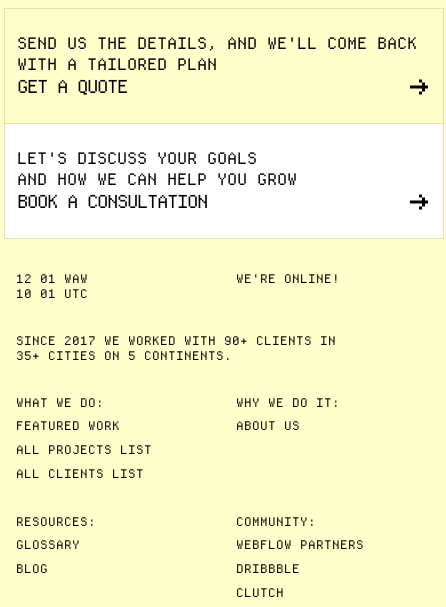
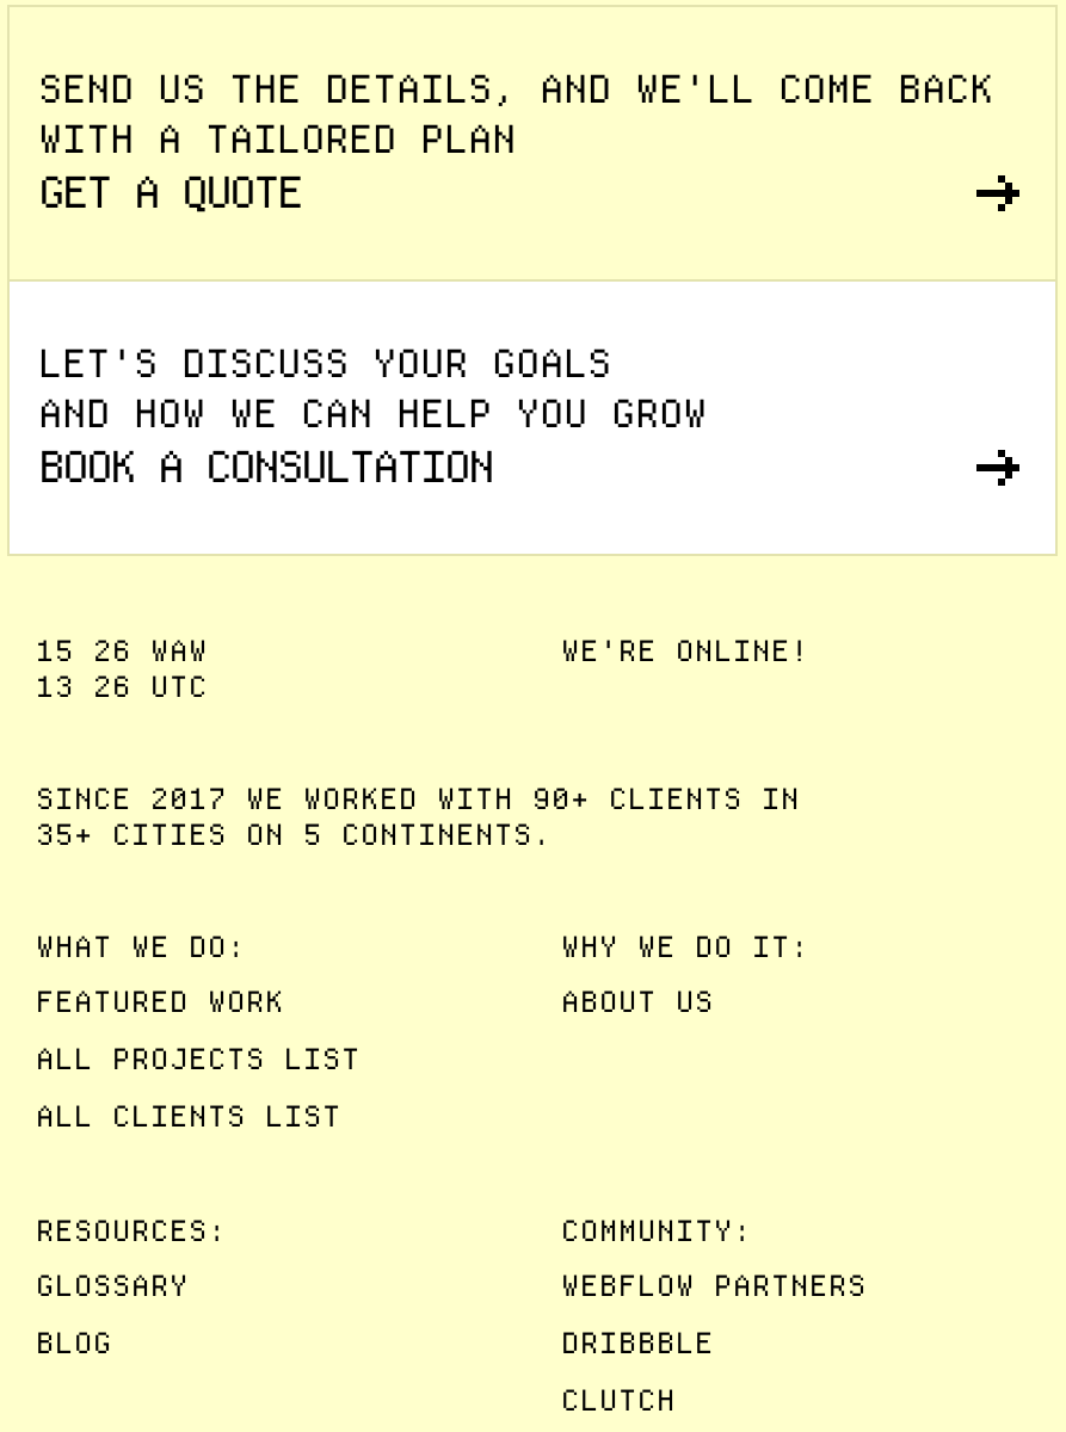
[16,271,88,286] 12 01 WAW -> [36,632,208,668] 15: 26 WAW
[16,286,88,301] 10 01 UTC -> [36,668,208,704] 13: 26 UTC

